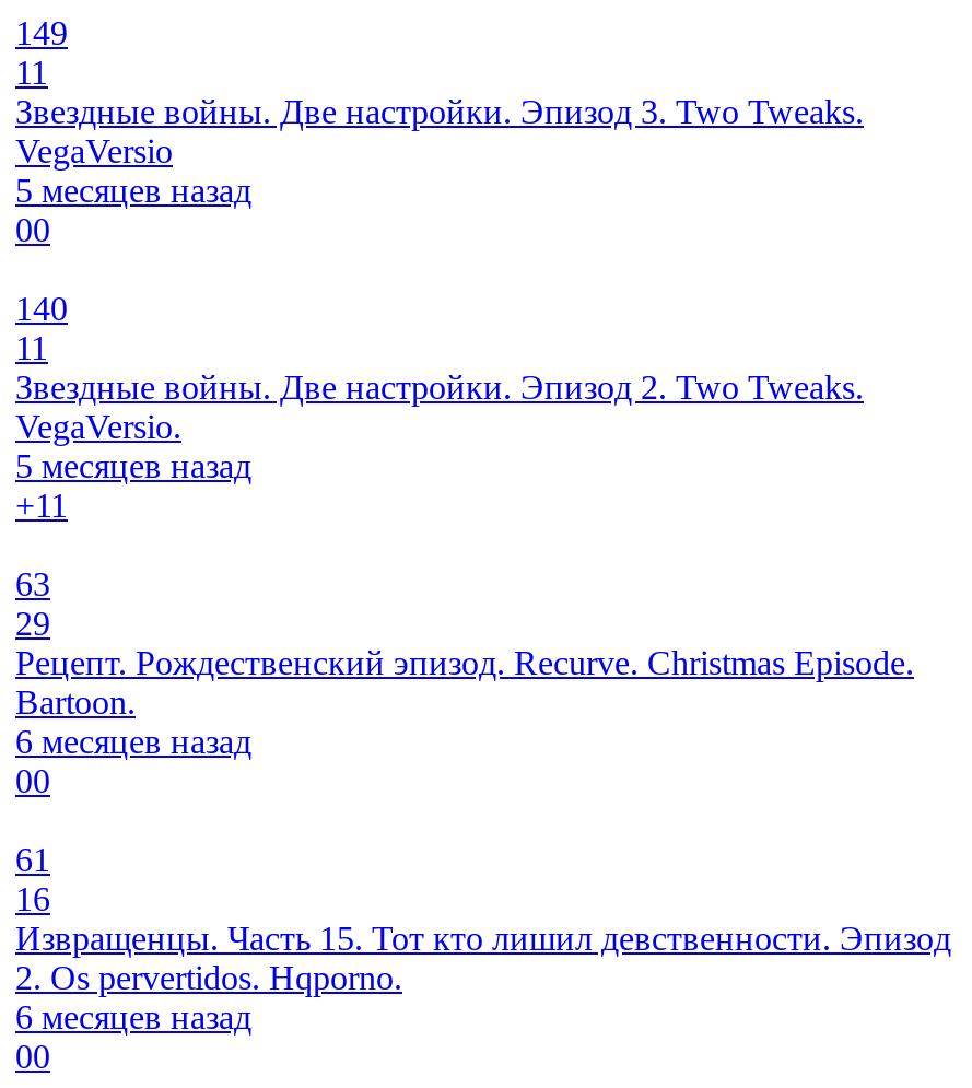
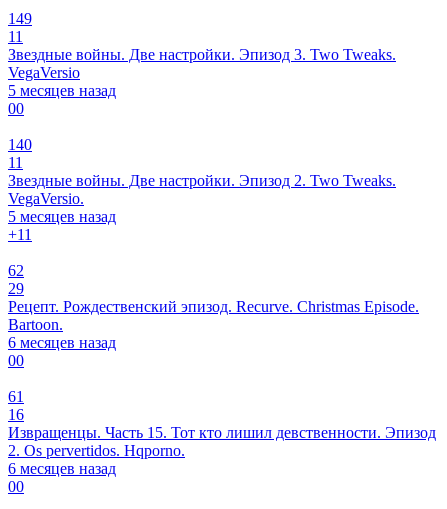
[15,566,50,603] 63 -> [8,262,24,279] 62

